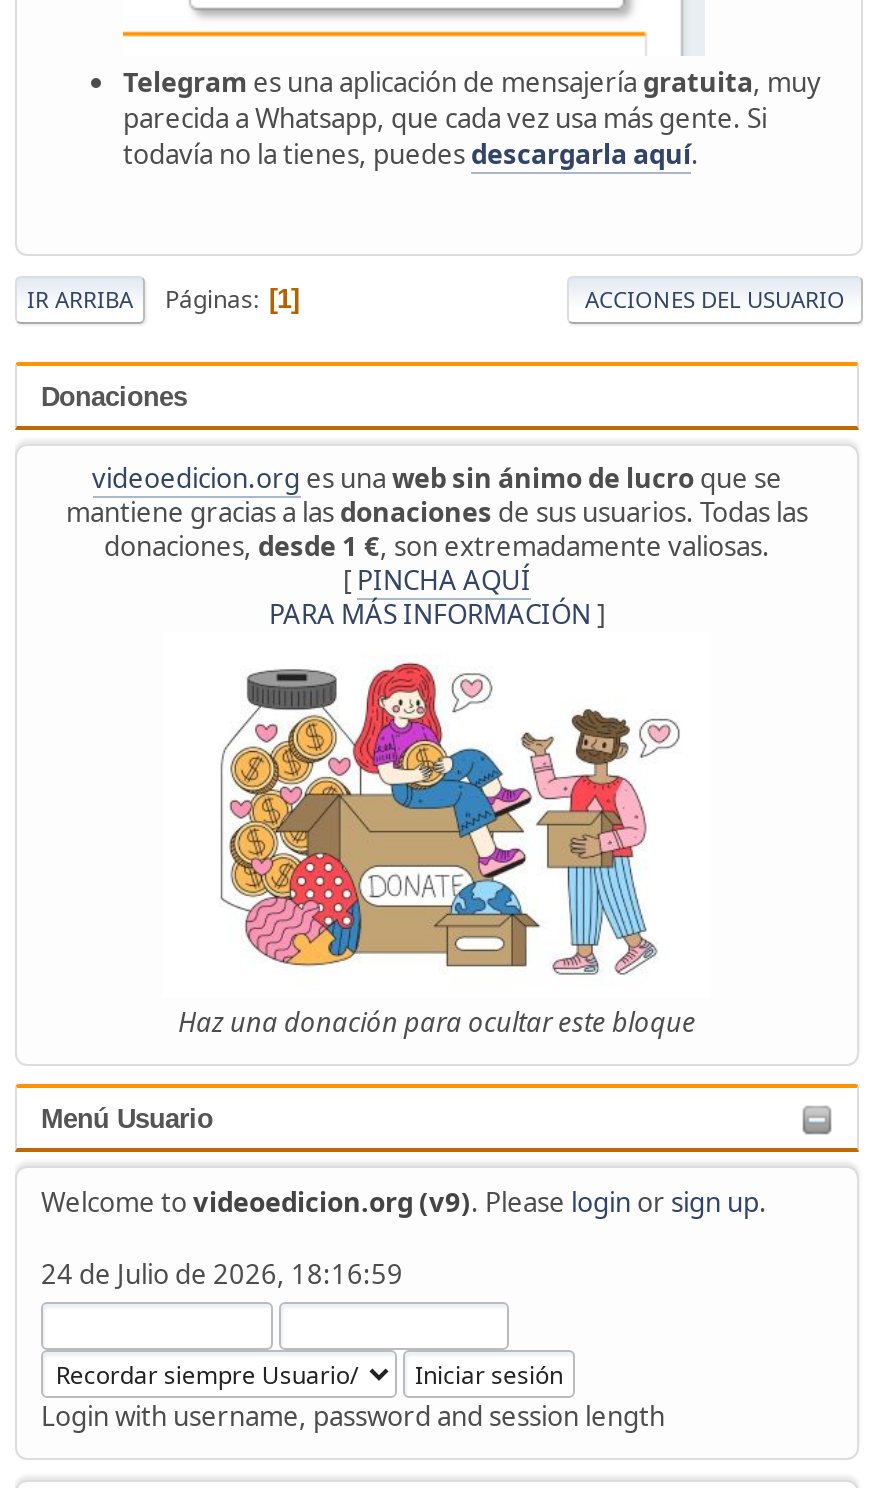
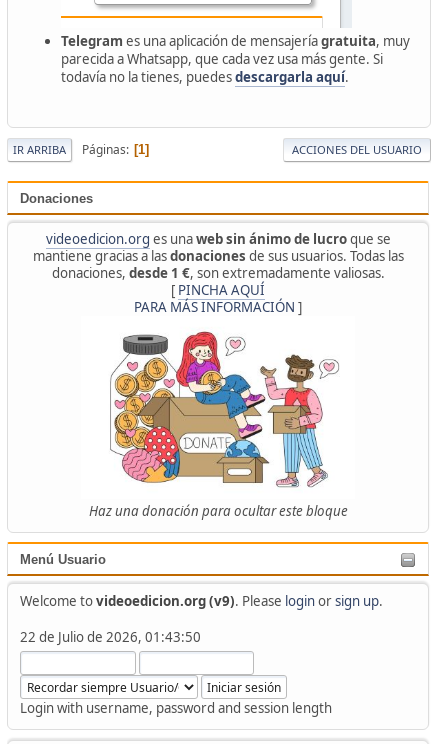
[41,1255,403,1291] 24 de Julio de 2026, 18:16:59 -> [20,627,201,645] 22 de Julio de 2026, 01:43:50

